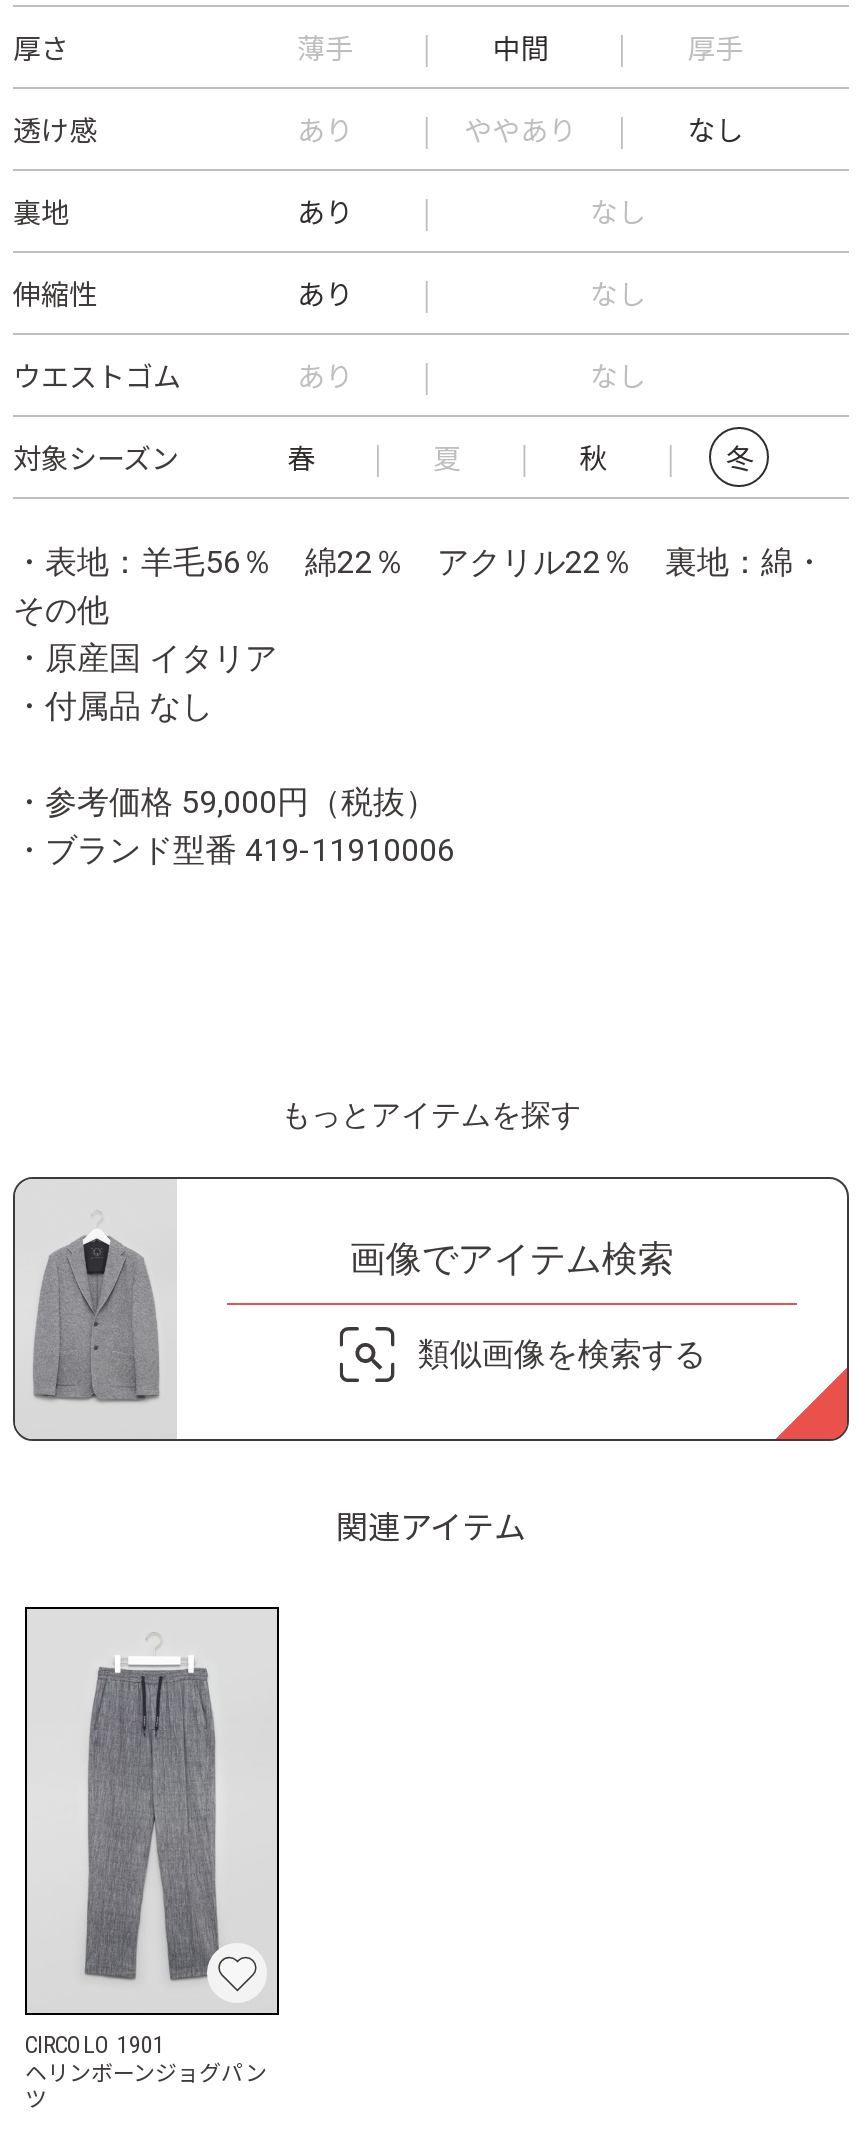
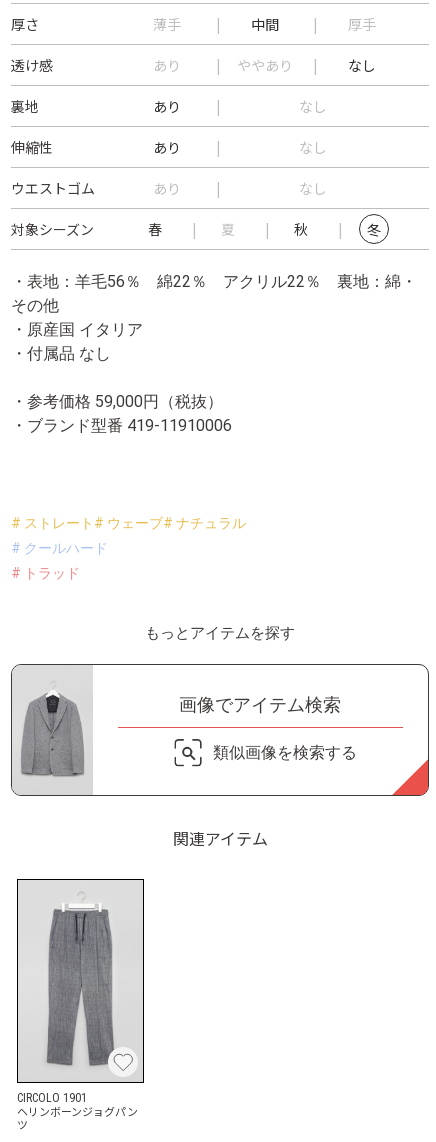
none -> [11,515,246,581] # ストレート# ウェーブ# ナチュラル | # クールハード | # トラッド

